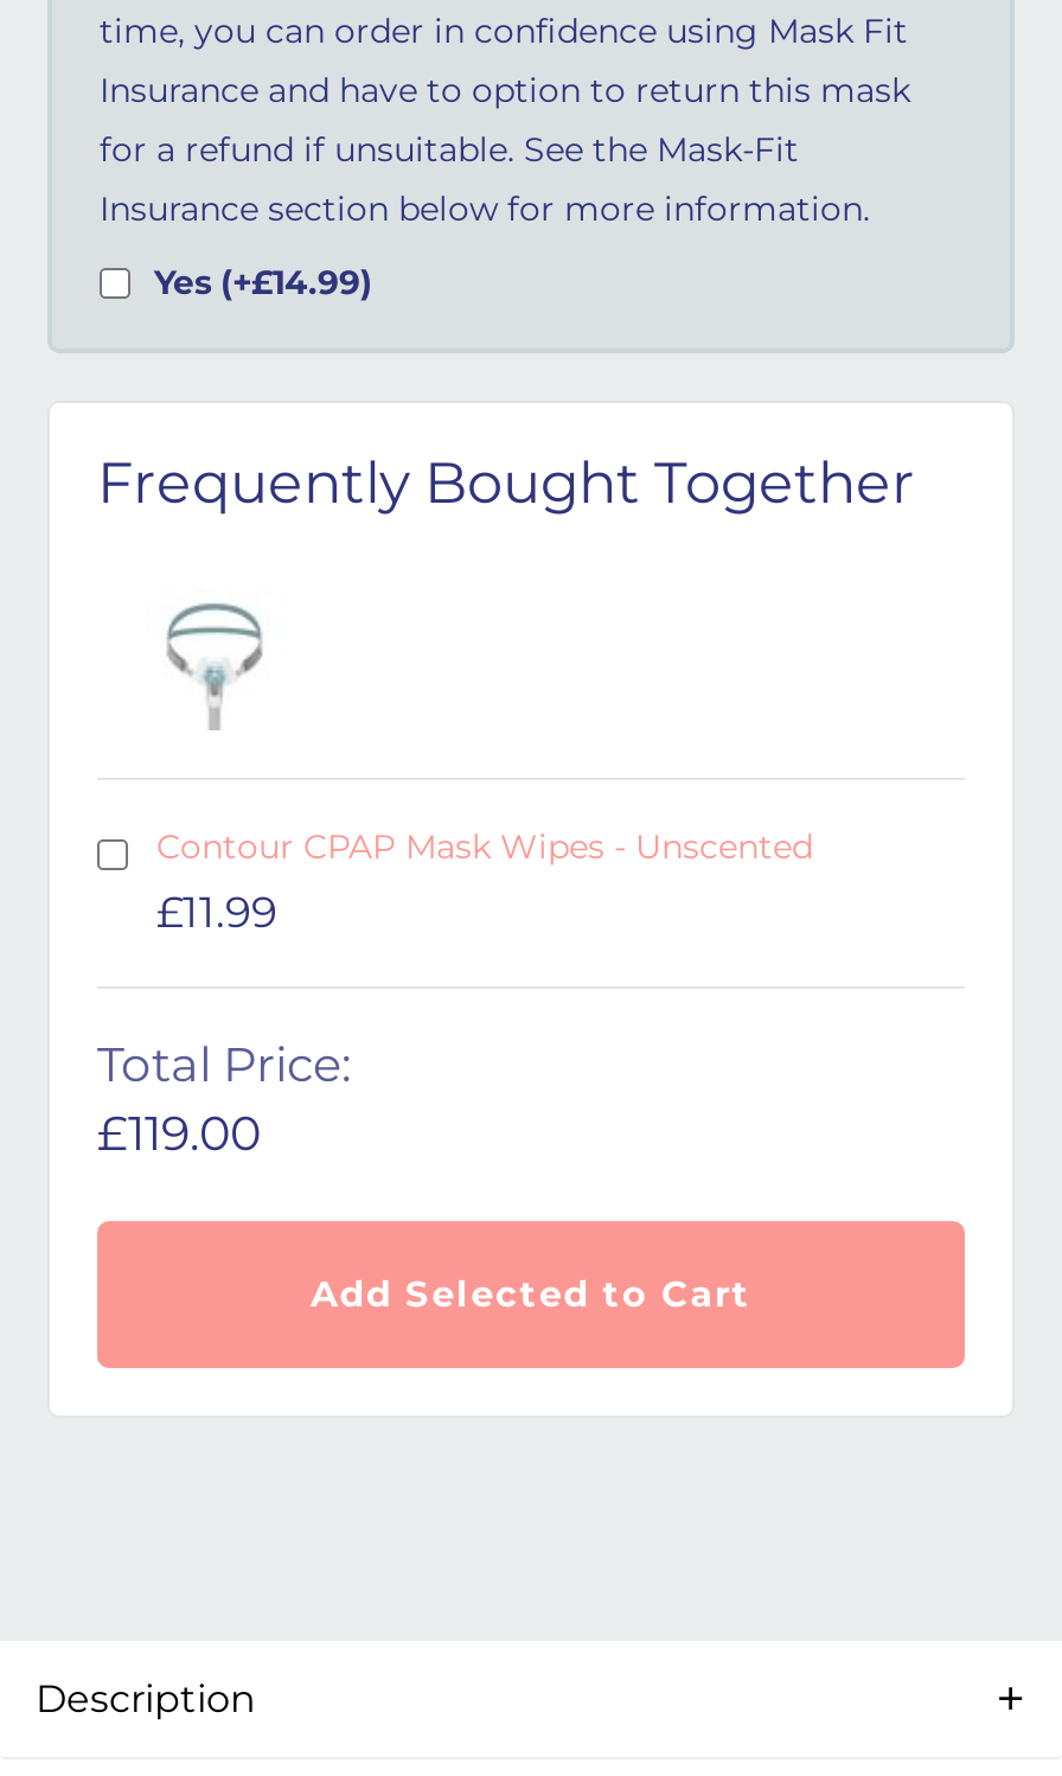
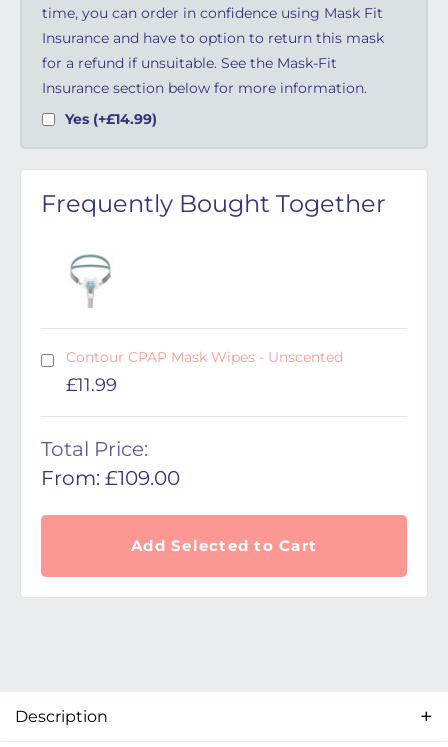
[97,1105,261,1162] £119.00 -> [41,466,180,490] From: £109.00

